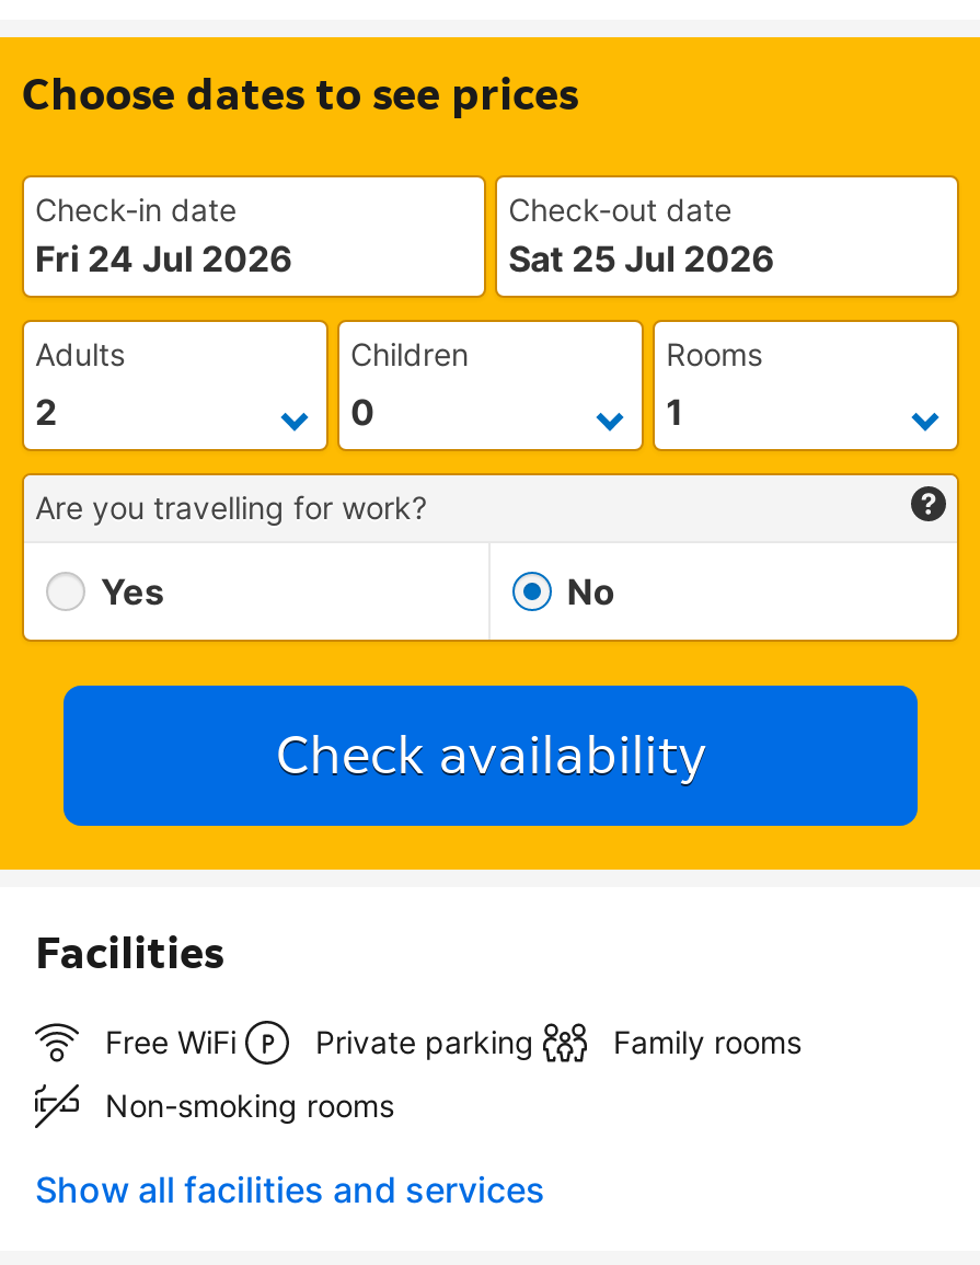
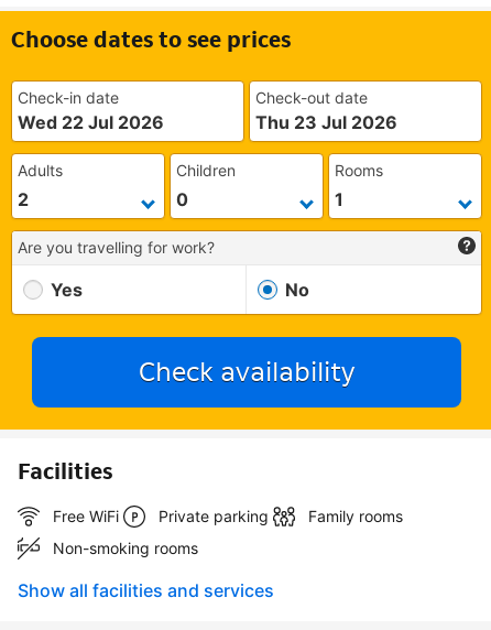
[35,237,293,280] Fri 24 Jul 2026 -> [18,111,164,133] Wed 22 Jul 2026
[508,237,775,280] Sat 25 Jul 2026 -> [256,111,398,133] Thu 23 Jul 2026

